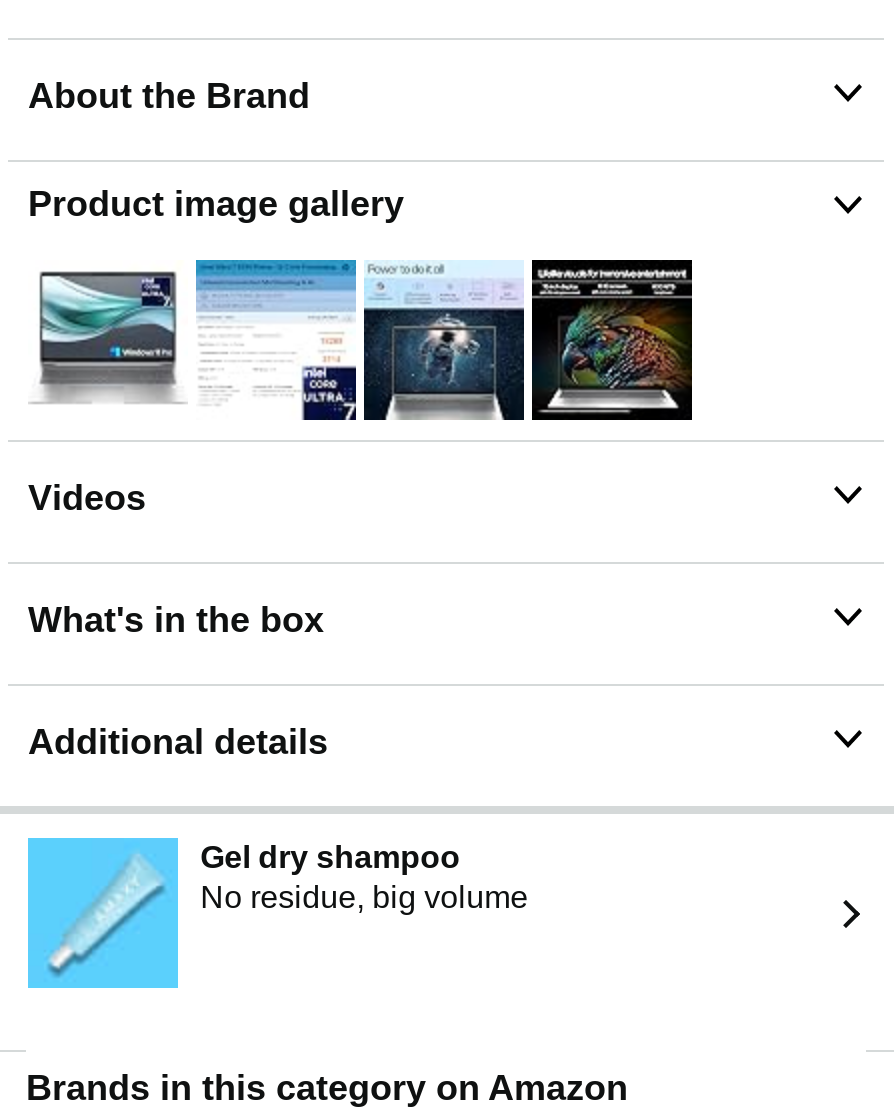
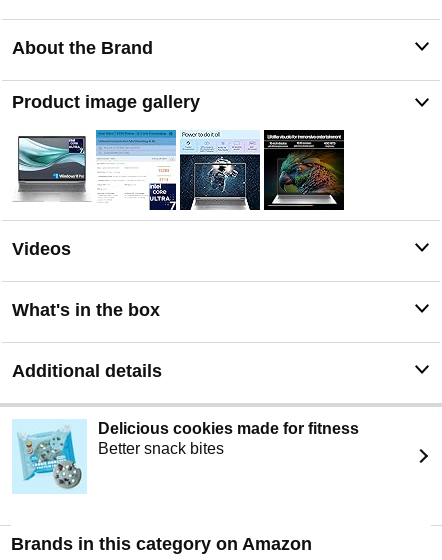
[28,838,528,988] [image] | Gel dry shampoo | No residue, big volume -> [13,420,359,493] [image] | Delicious cookies made for fitness | Better snack bites

